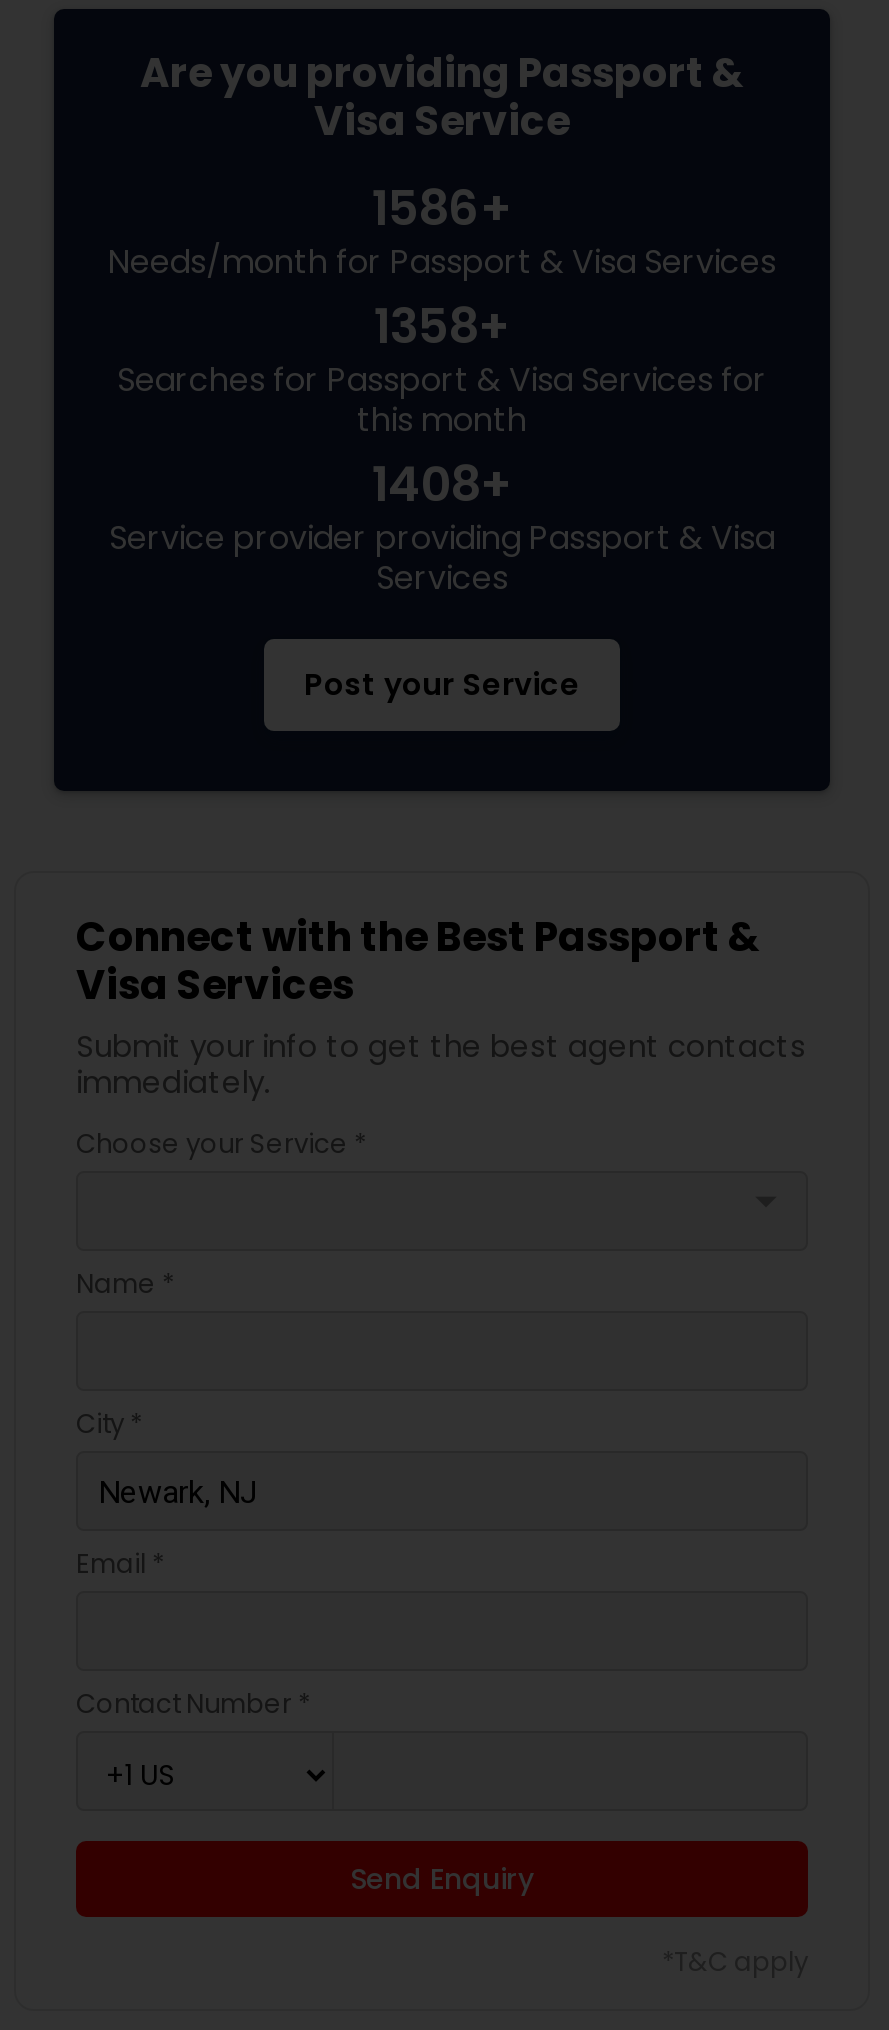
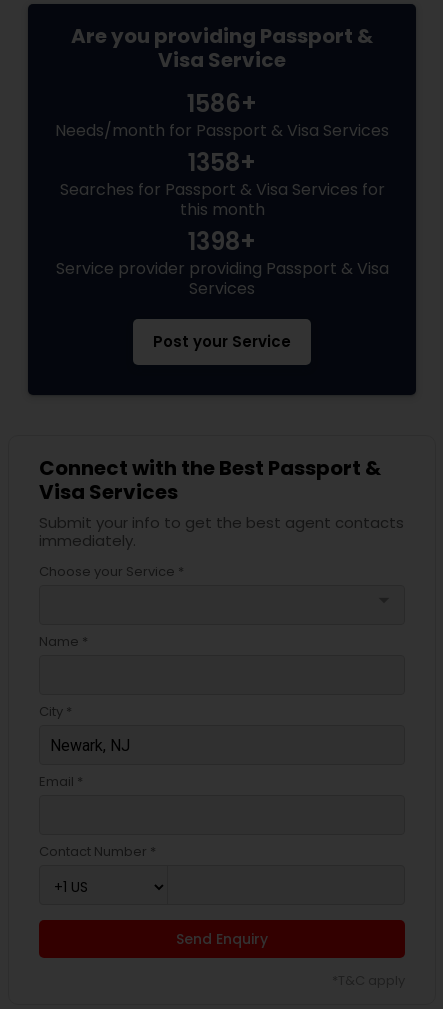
[372,451,512,517] 1408+ -> [188,225,256,258] 1398+

